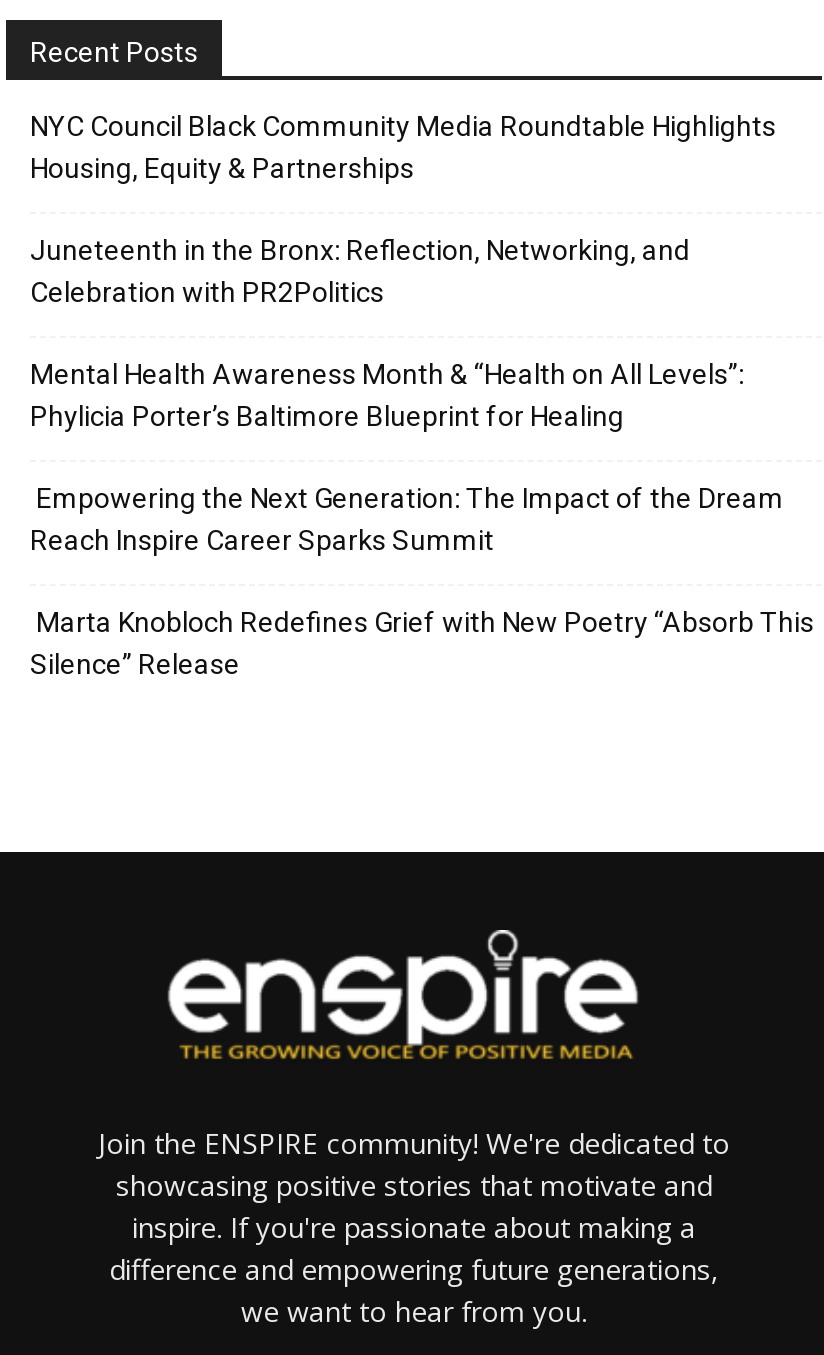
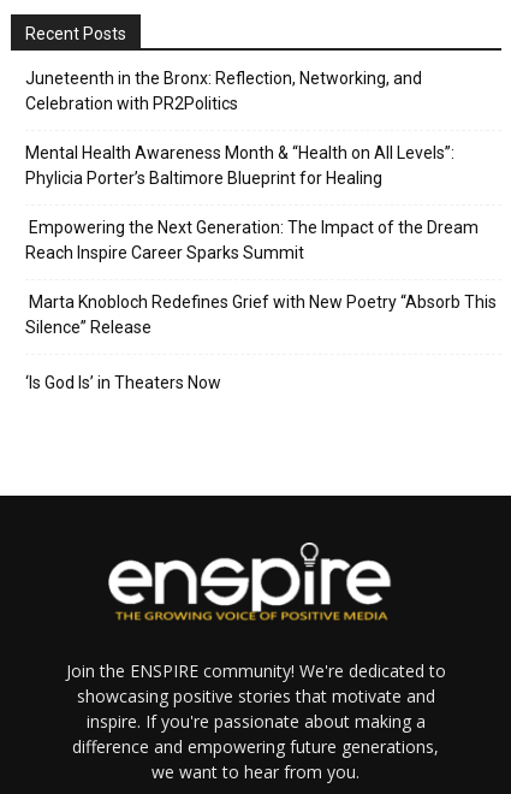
[30,110,776,184] NYC Council Black Community Media Roundtable Highlights | Housing, Equity & Partnerships -> none
moved [30,234,814,680] -> [25,68,497,337]: Juneteenth in the Bronx: Reflection, Networking, and | Celebration with PR2Politics | Mental Health Awareness Month & “Health on All Levels”: | Phylicia Porter’s Baltimore Blueprint for Healing | Empowering the Next Generation: The Impact of the Dream | Reach Inspire Career Sparks Summit | Marta Knobloch Redefines Grief with New Poetry “Absorb This | Silence” Release
none -> [25,373,221,392] ‘Is God Is’ in Theaters Now

